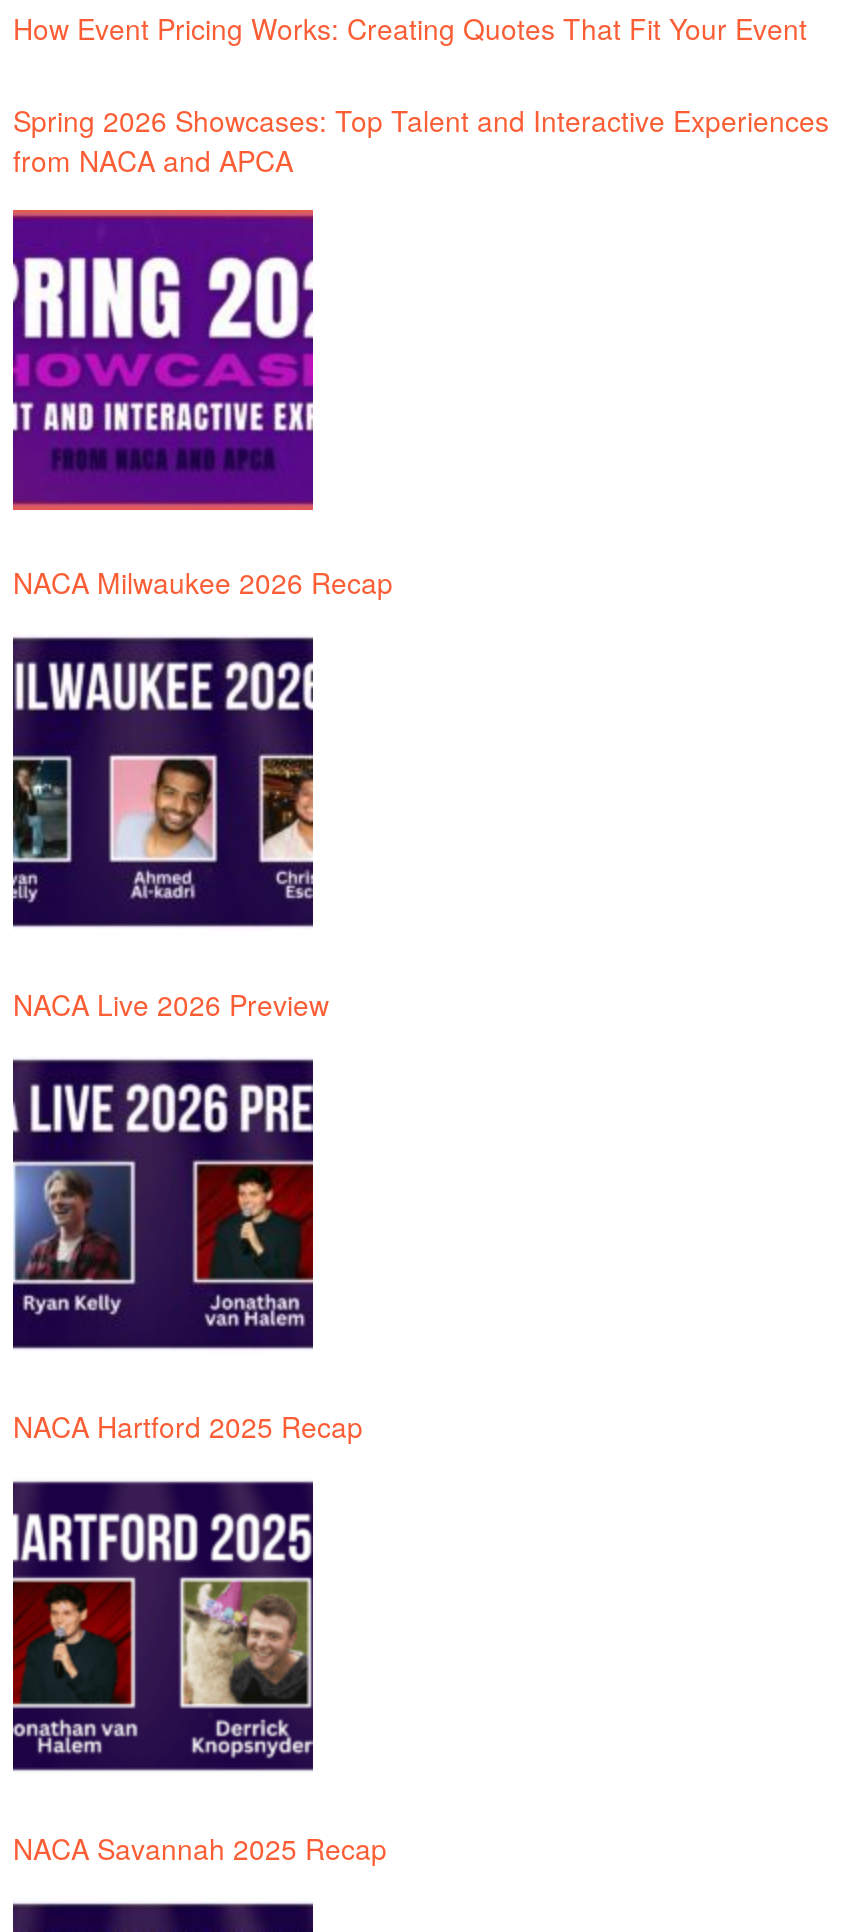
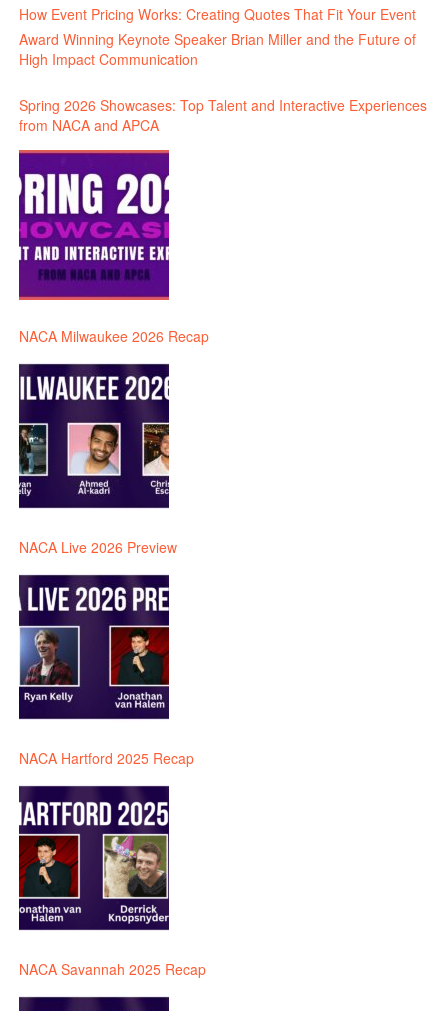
none -> [19,29,416,69] Award Winning Keynote Speaker Brian Miller and the Future of | High Impact Communication

